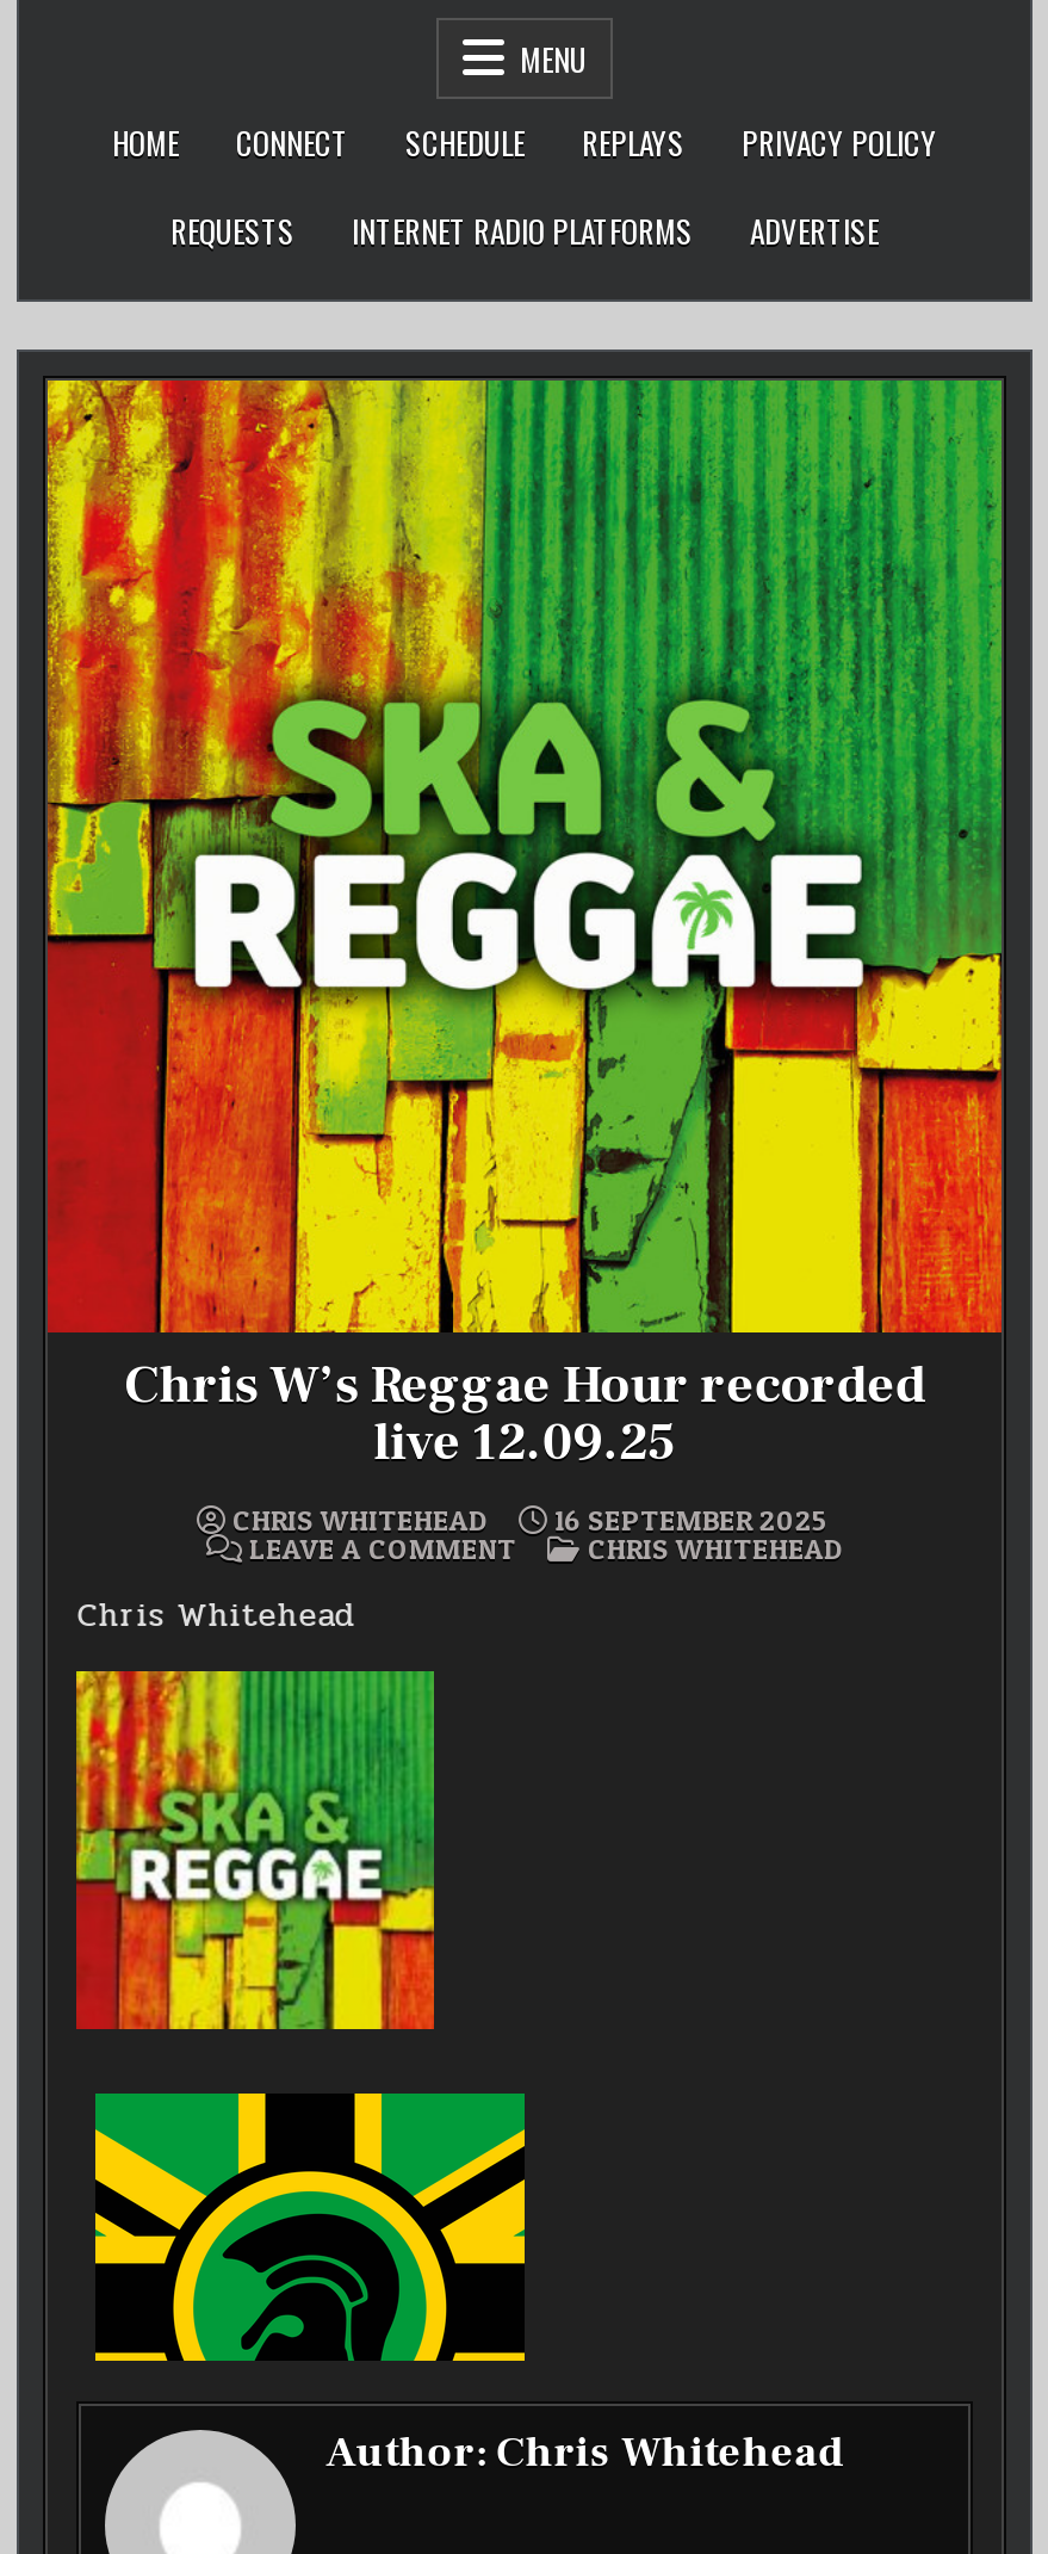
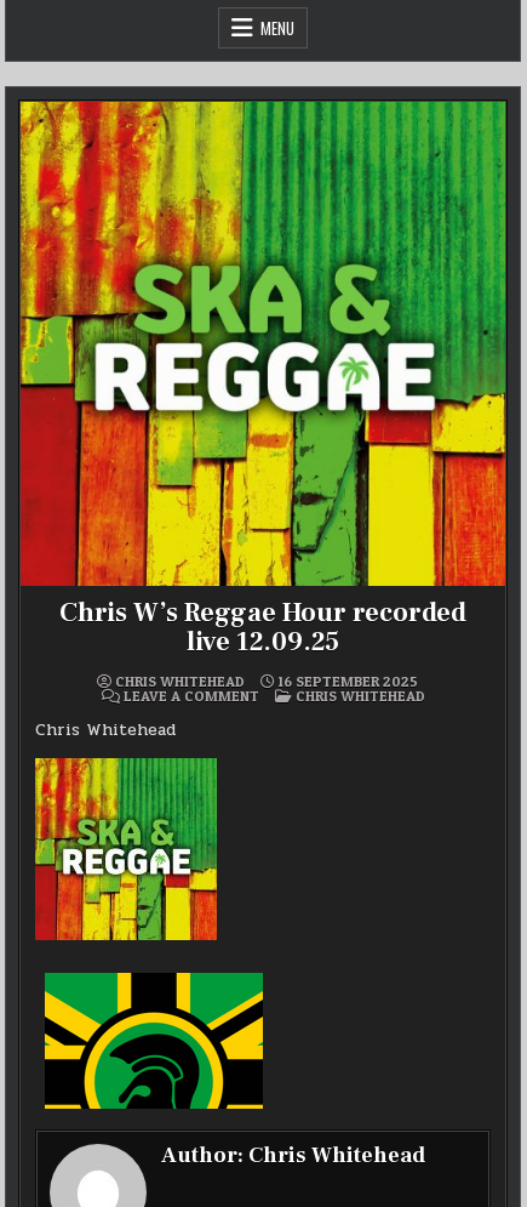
[112,117,937,253] HOME | CONNECT | SCHEDULE | REPLAYS | PRIVACY POLICY | REQUESTS | INTERNET RADIO PLATFORMS | ADVERTISE -> none

